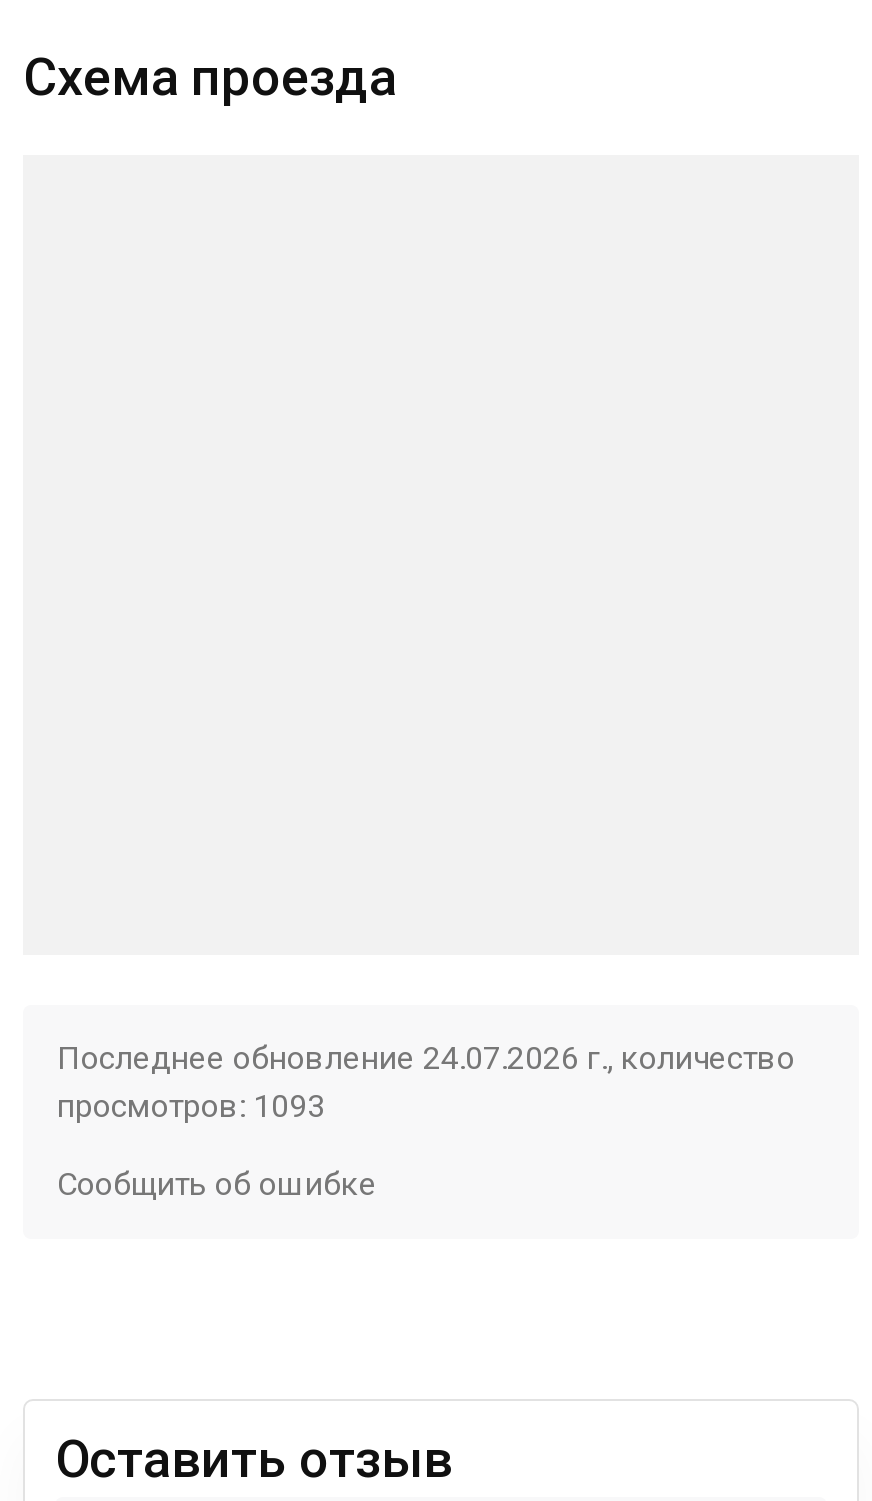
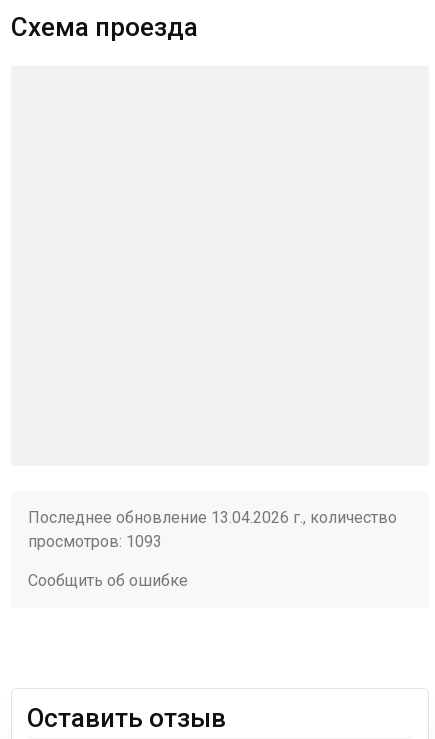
[57,1039,795,1077] Последнее обновление 24.07.2026 г., количество -> [28,508,397,527] Последнее обновление 13.04.2026 г., количество

